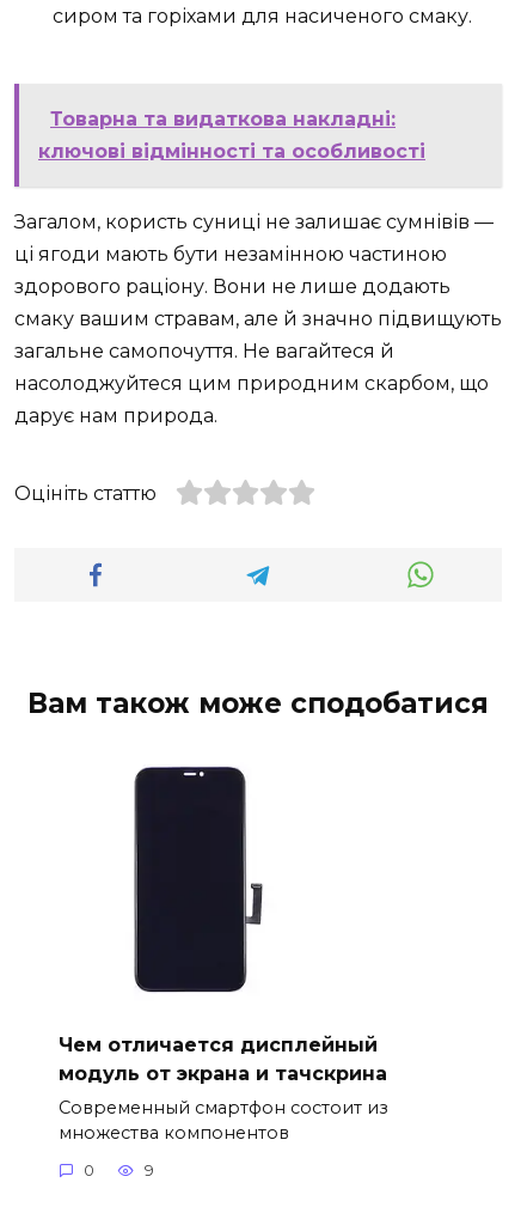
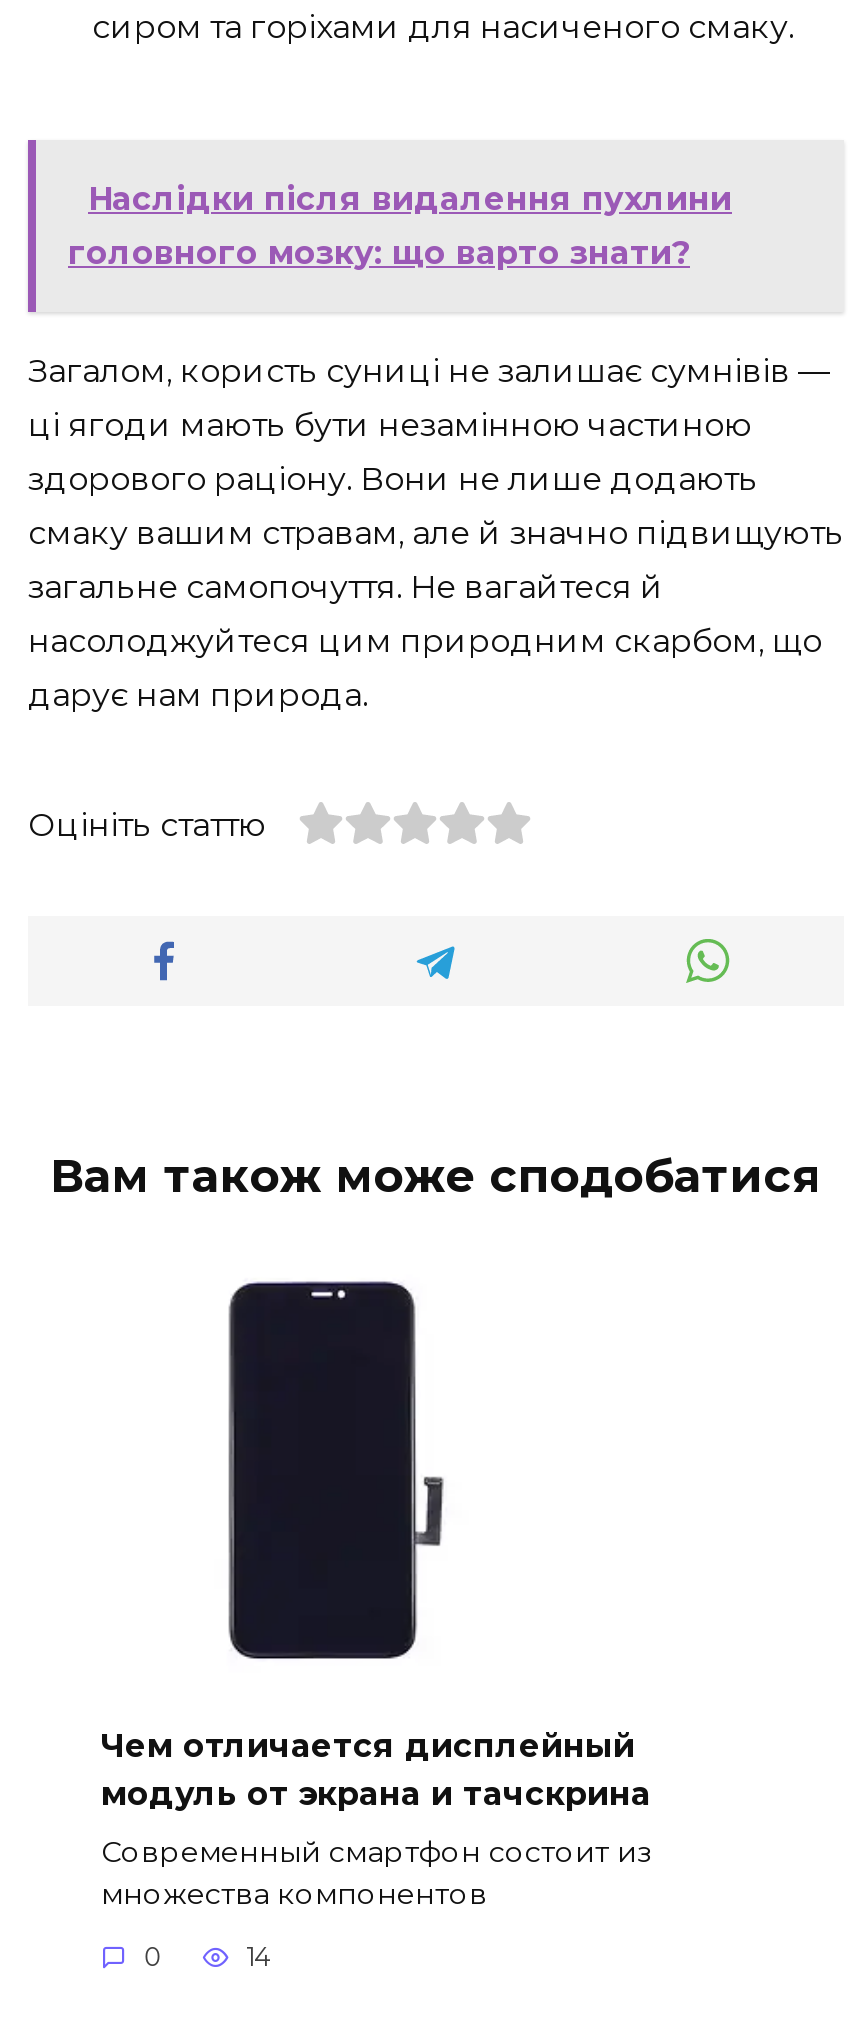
[38,108,425,163] Товарна та видаткова накладні: | ключові відмінності та особливості -> [68,180,732,272] Наслідки після видалення пухлини | головного мозку: що варто знати?
[145,1162,154,1180] 9 -> [246,1942,270,1972] 14

